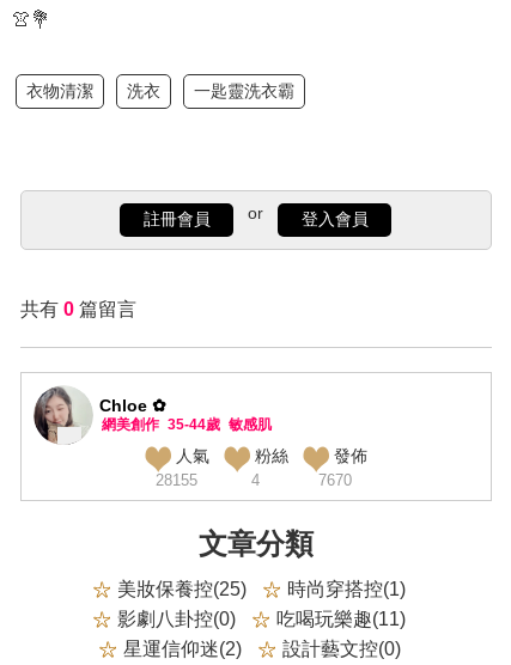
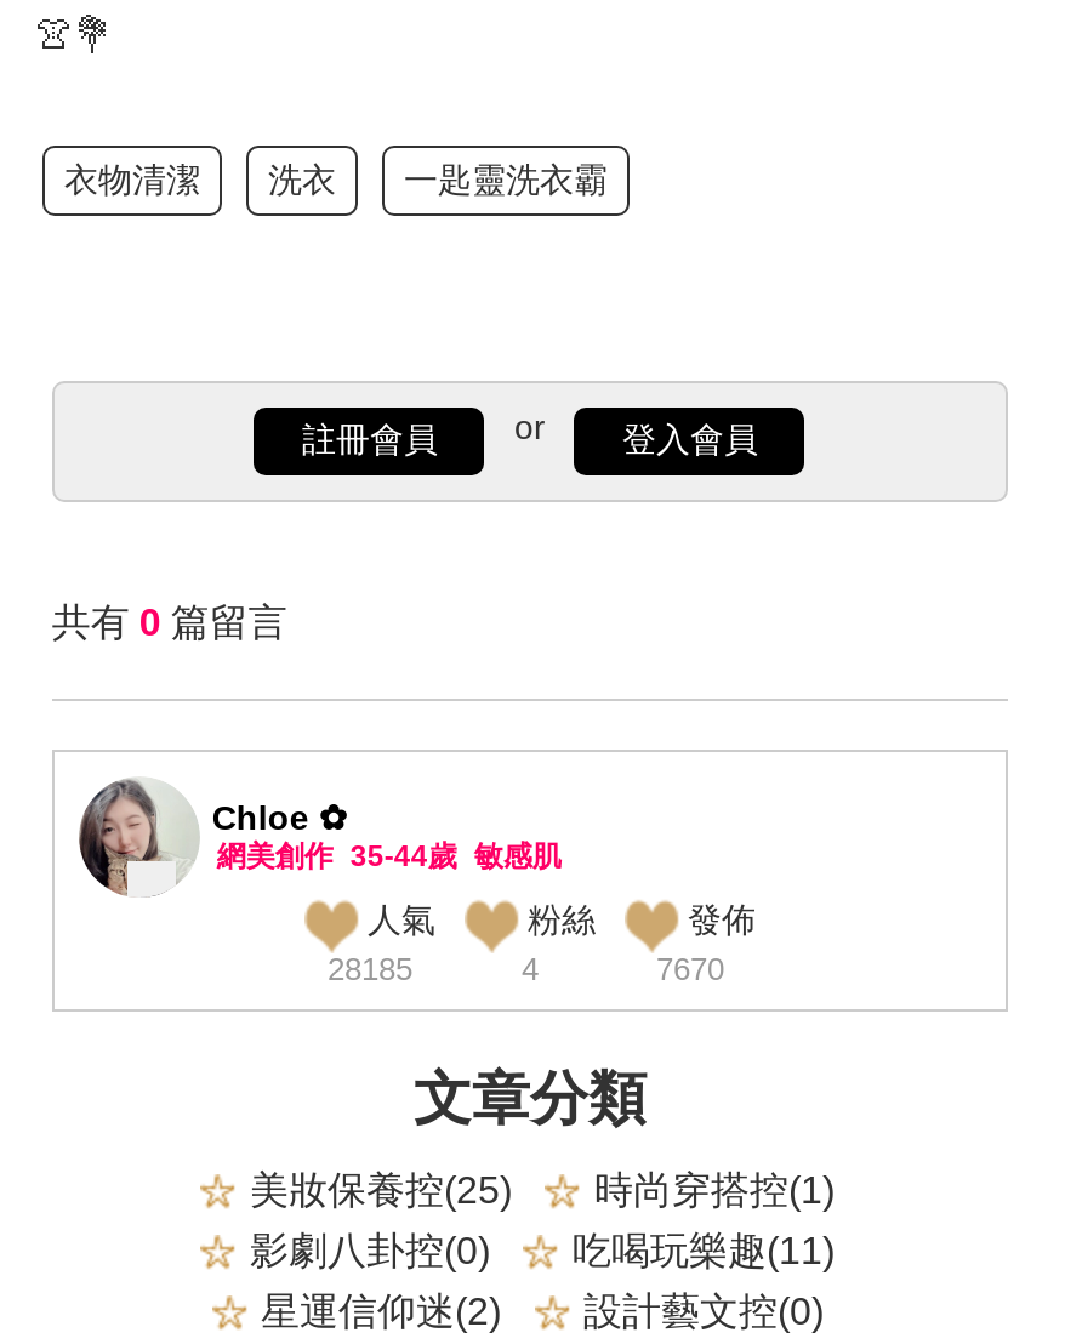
[156,472,198,490] 28155 -> [328,952,412,989] 28185

